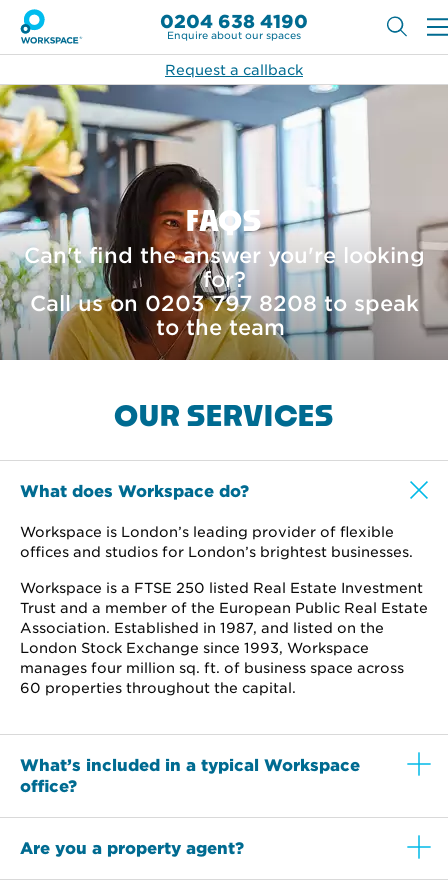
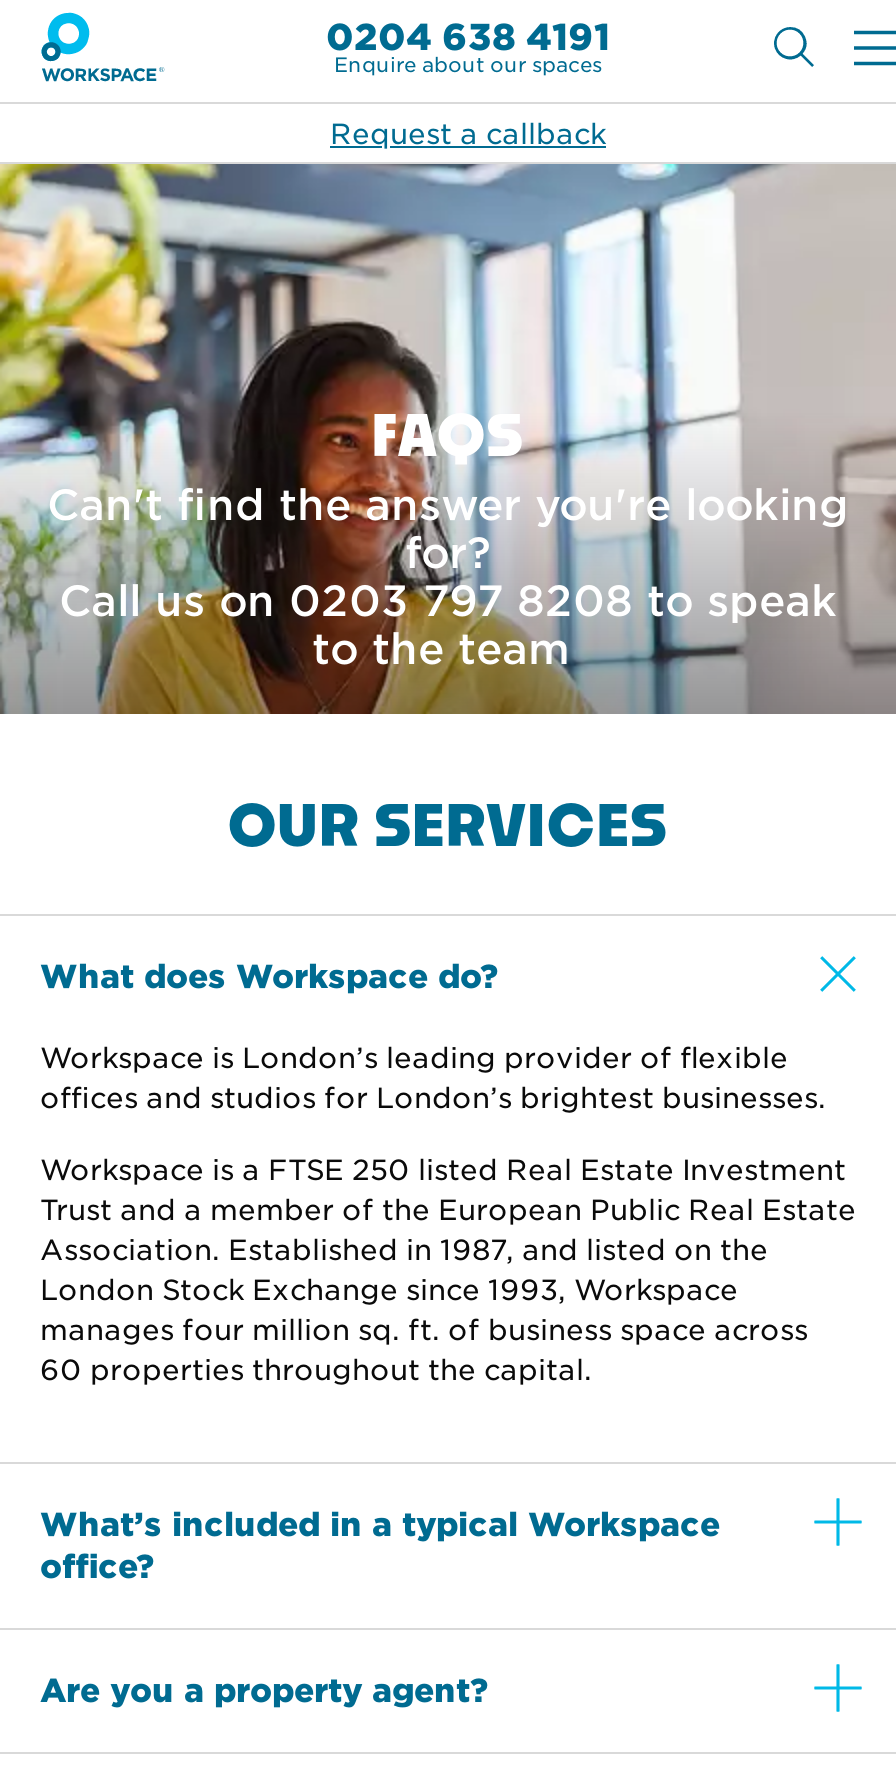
[160,11,308,32] 0204 638 4190 -> [326,16,610,58] 0204 638 4191

